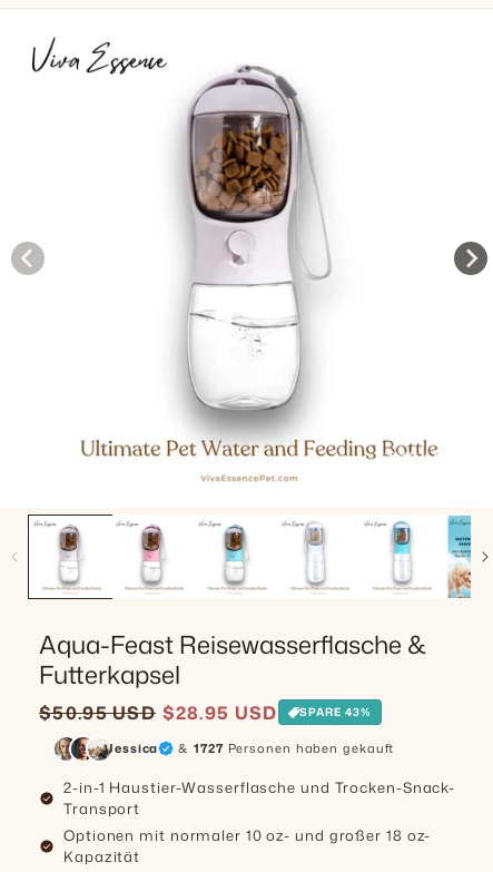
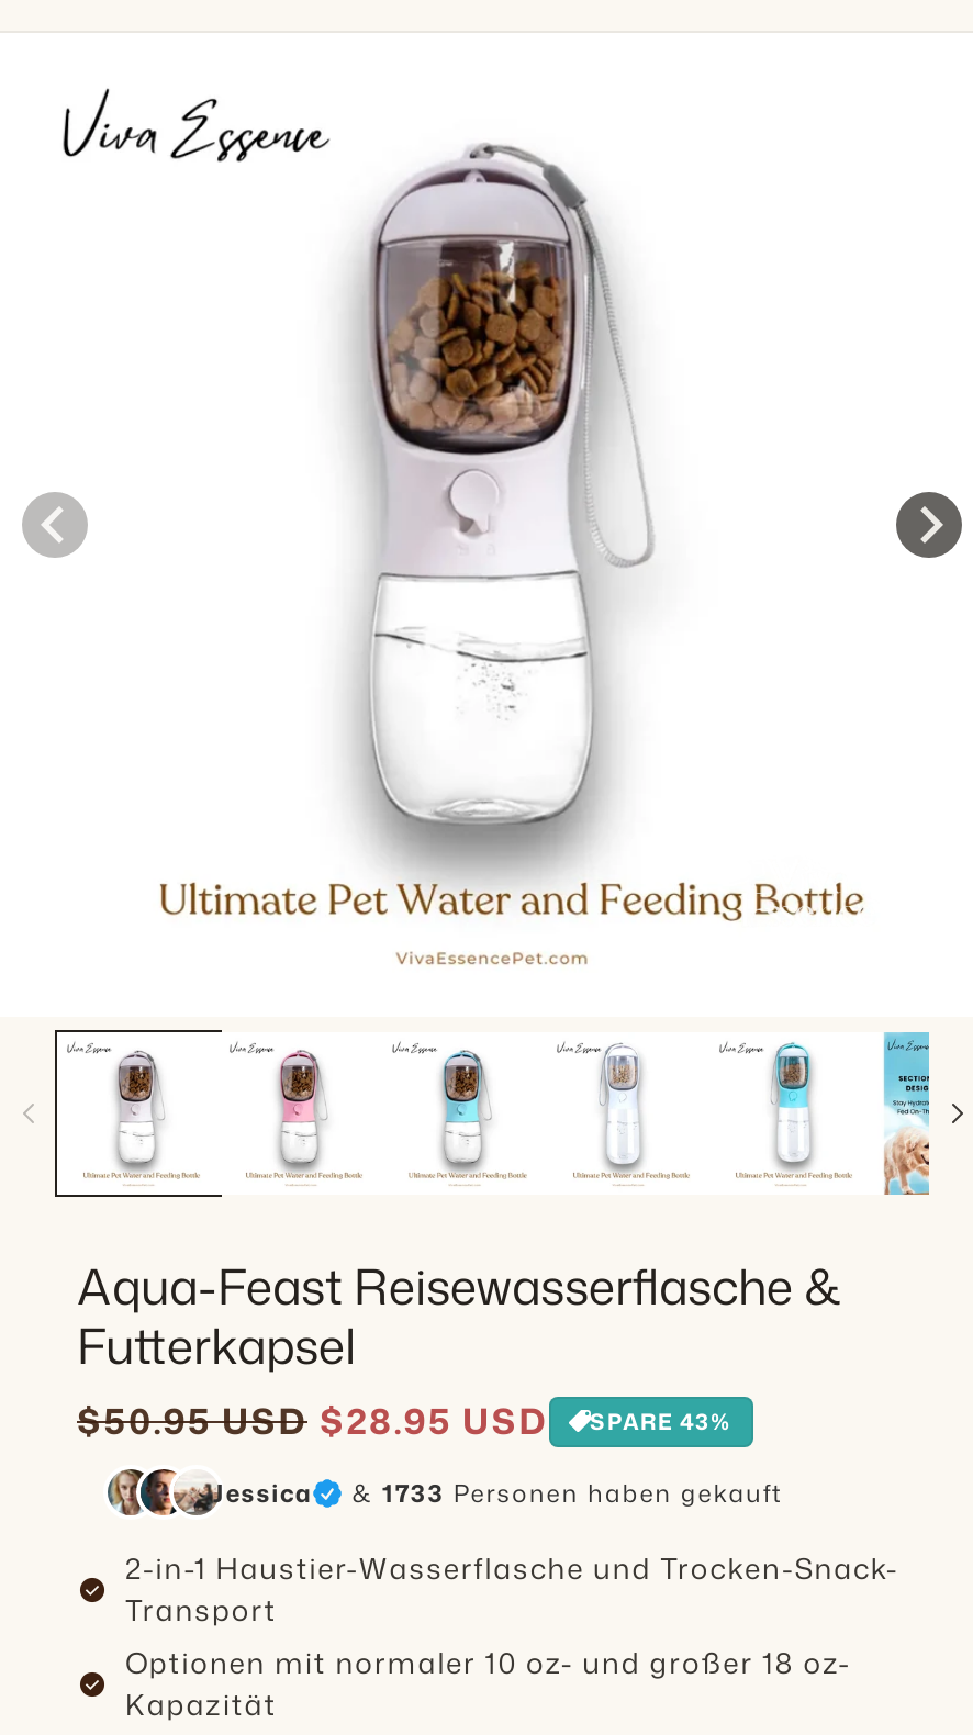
[174,740,394,758] & 1727 Personen haben gekauft -> [343,1474,783,1509] & 1733 Personen haben gekauft

